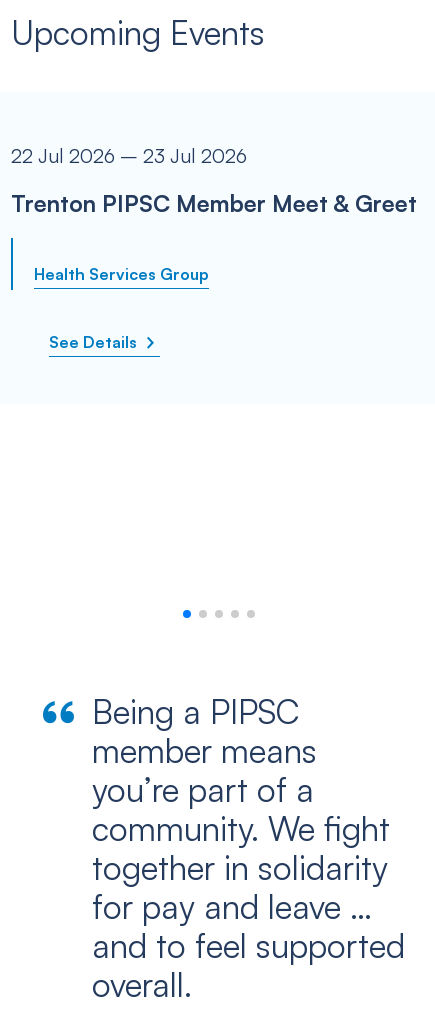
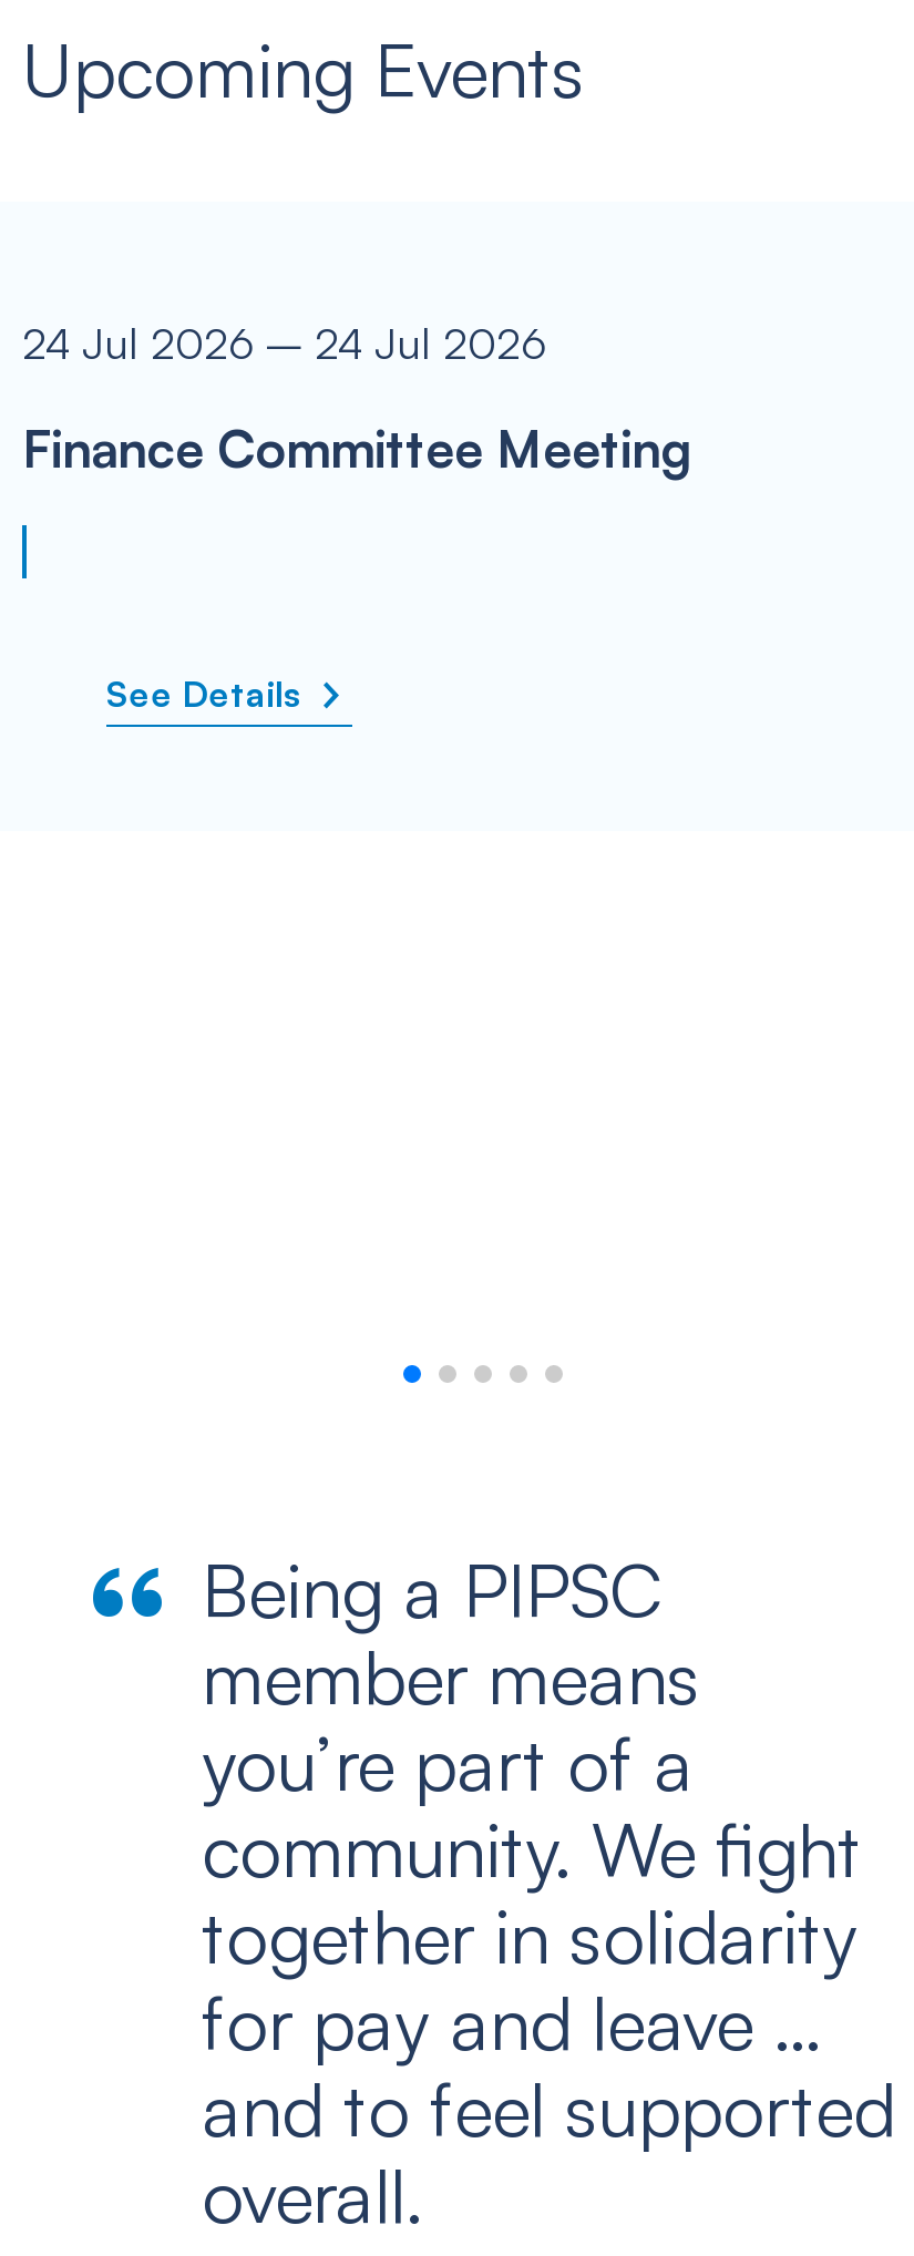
[11,144,417,284] 22 Jul 2026 – 23 Jul 2026 | Trenton PIPSC Member Meet & Greet | Health Services Group -> [22,317,691,481] 24 Jul 2026 – 24 Jul 2026 | Finance Committee Meeting
moved [49,332,141,352] -> [106,671,310,716]: See Details

